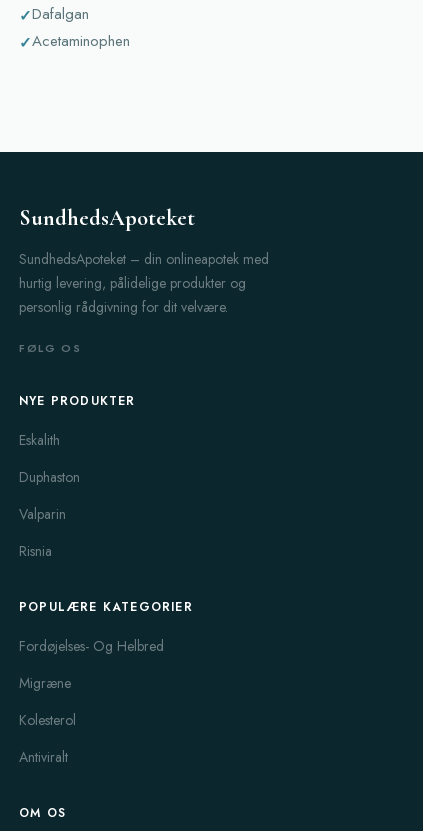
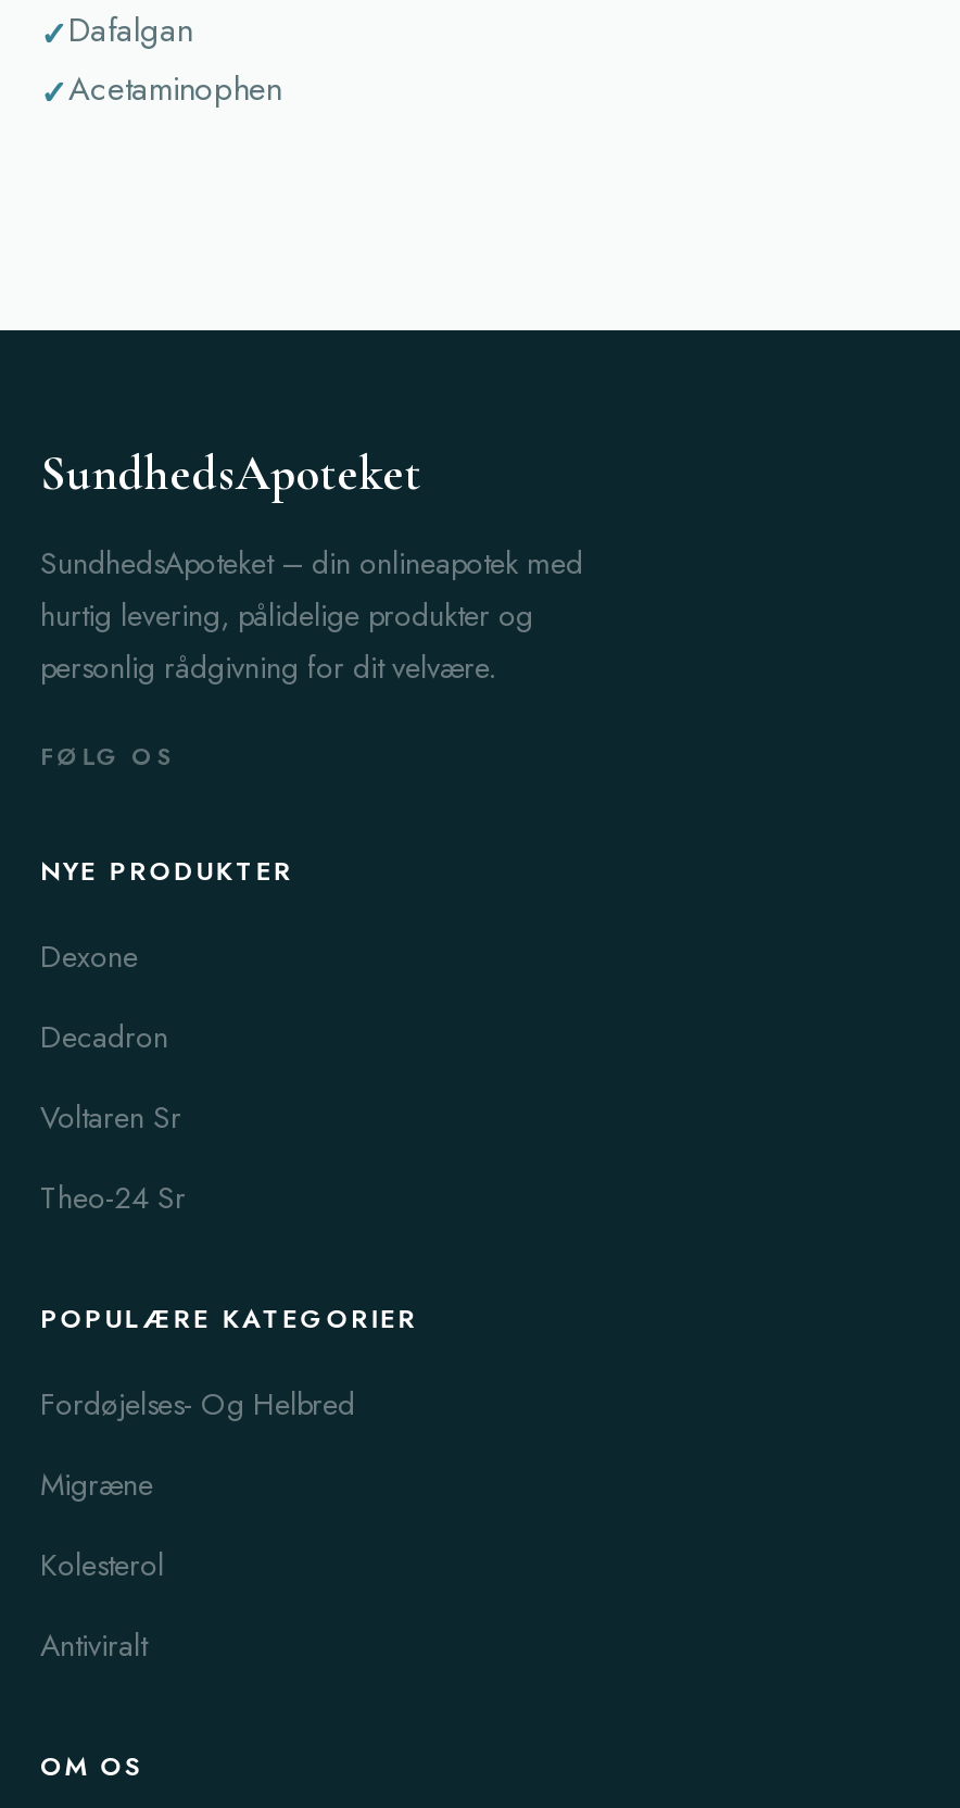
[19,430,60,450] Eskalith -> [40,934,138,978] Dexone
[19,467,80,487] Duphaston -> [40,1015,168,1058] Decadron
[19,504,66,524] Valparin -> [40,1095,181,1139] Voltaren Sr
[19,541,52,561] Risnia -> [40,1176,186,1219] Theo-24 Sr

